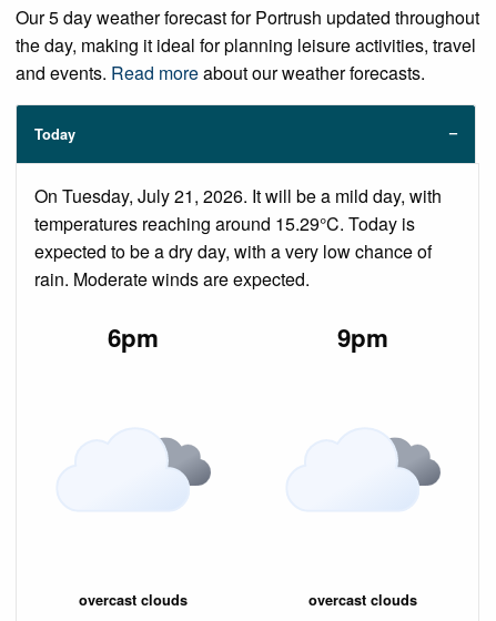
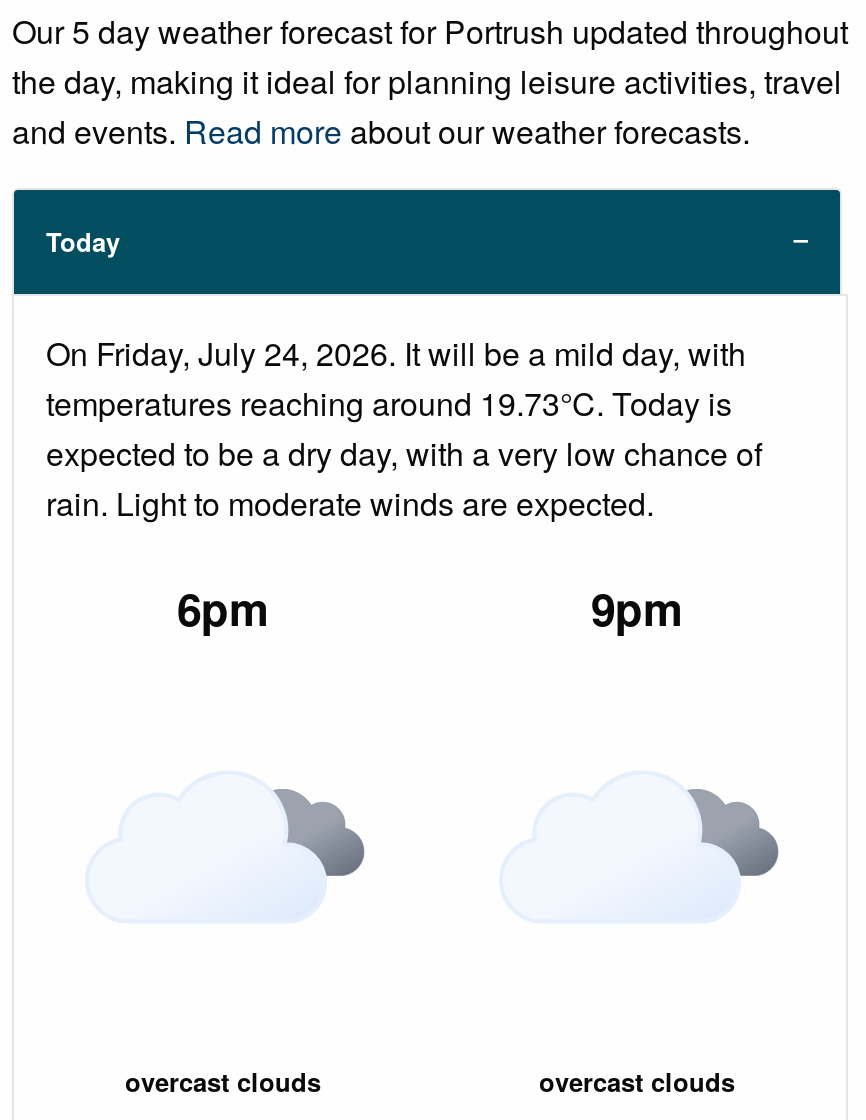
[34,183,442,209] On Tuesday, July 21, 2026. It will be a mild day, with -> [46,331,746,377] On Friday, July 24, 2026. It will be a mild day, with
[34,211,415,237] temperatures reaching around 15.29°C. Today is -> [46,381,732,427] temperatures reaching around 19.73°C. Today is
[34,267,310,292] rain. Moderate winds are expected. -> [46,481,654,527] rain. Light to moderate winds are expected.

